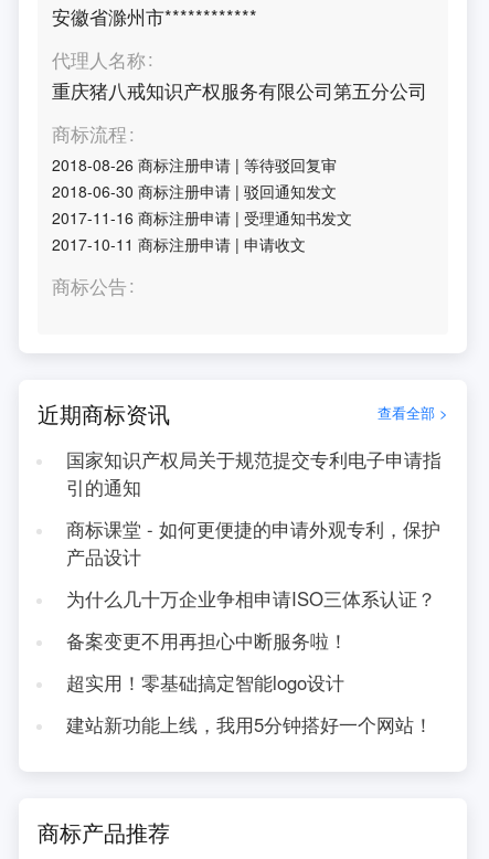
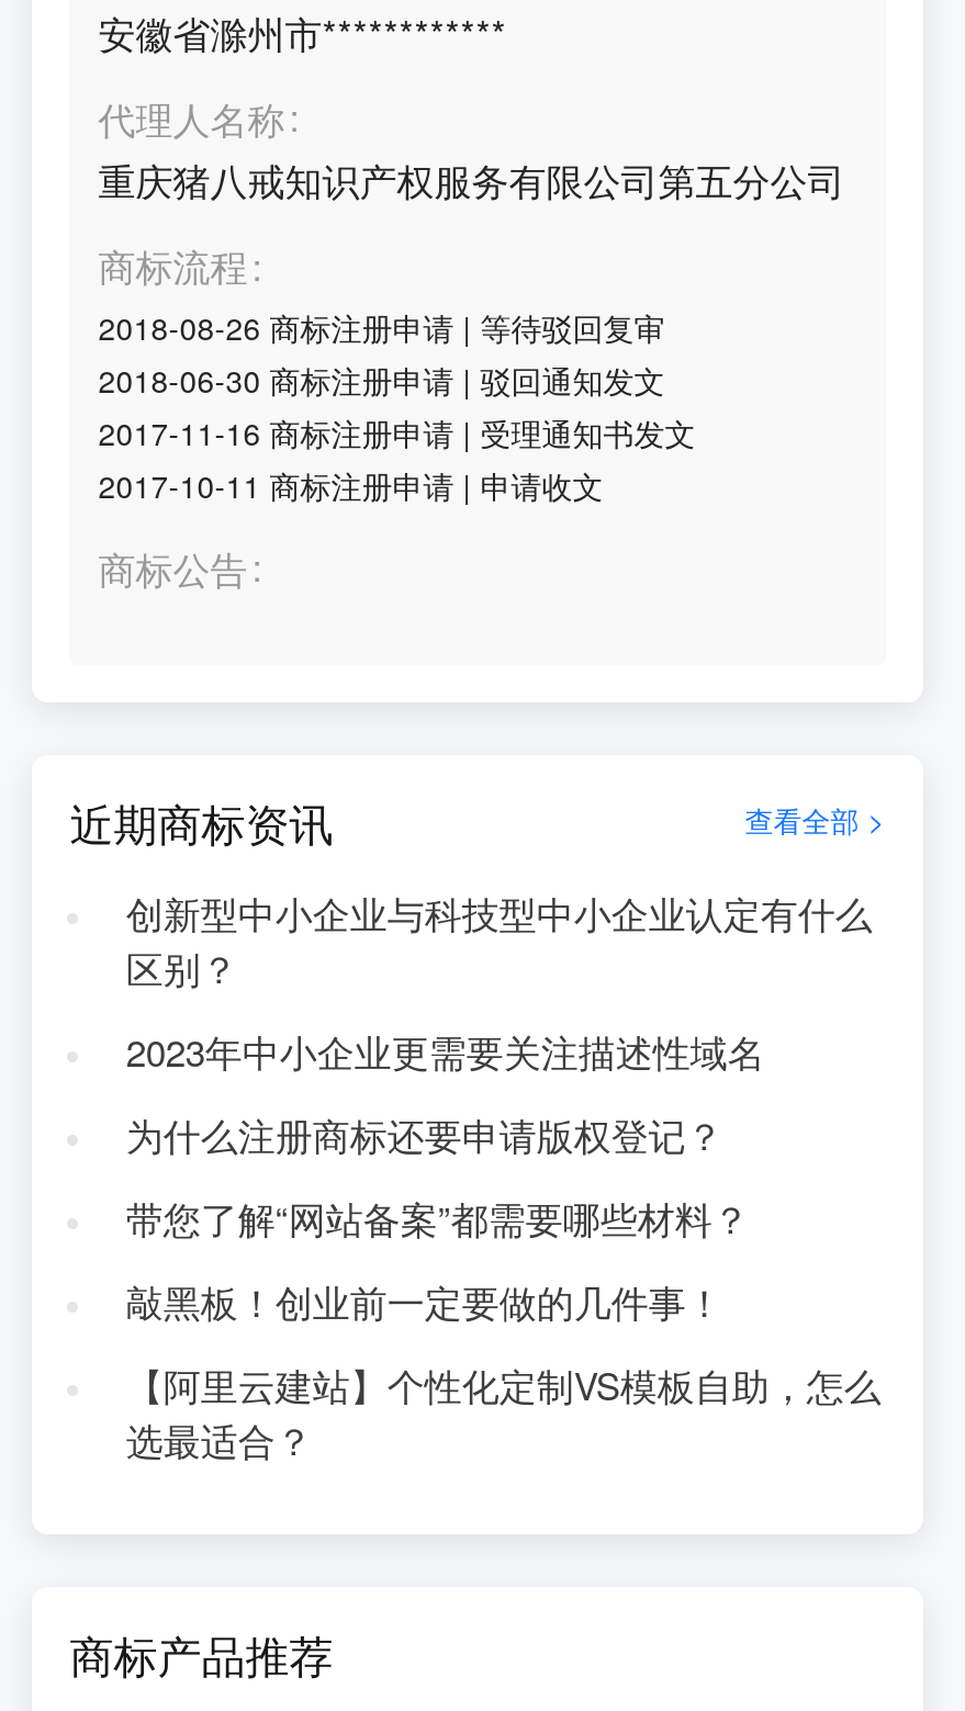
[66,446,441,500] 国家知识产权局关于规范提交专利电子申请指 | 引的通知 -> [126,887,872,994] 创新型中小企业与科技型中小企业认定有什么 | 区别？
[66,516,440,570] 商标课堂 - 如何更便捷的申请外观专利，保护 | 产品设计 -> [126,1025,765,1078] 2023年中小企业更需要关注描述性域名
[66,585,436,612] 为什么几十万企业争相申请ISO三体系认证？ -> [126,1108,723,1161] 为什么注册商标还要申请版权登记？
[66,627,347,654] 备案变更不用再担心中断服务啦！ -> [126,1192,749,1245] 带您了解“网站备案”都需要哪些材料？
[66,669,344,695] 超实用！零基础搞定智能logo设计 -> [126,1275,723,1328] 敲黑板！创业前一定要做的几件事！
[66,711,432,737] 建站新功能上线，我用5分钟搭好一个网站！ -> [126,1358,881,1466] 【阿里云建站】个性化定制VS模板自助，怎么 | 选最适合？

